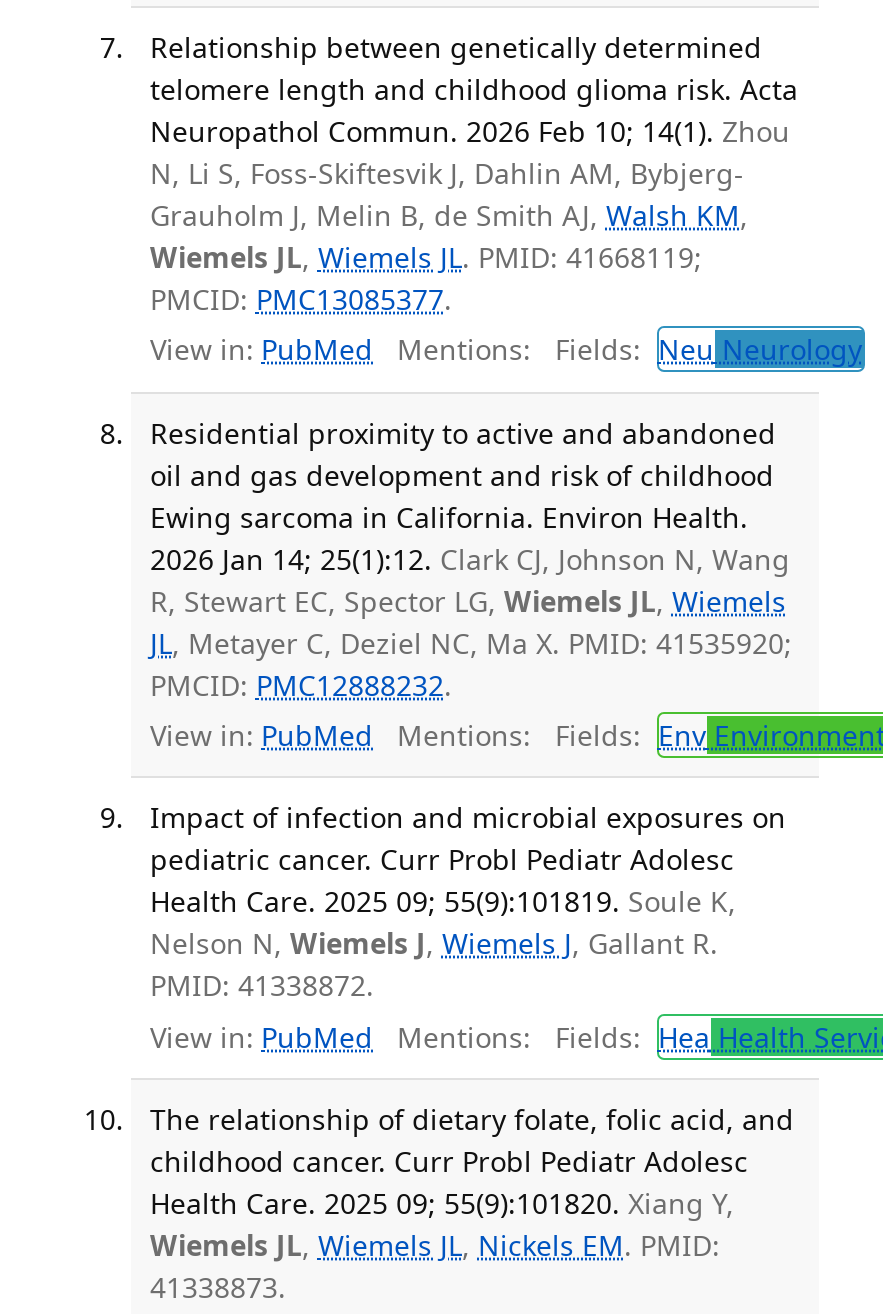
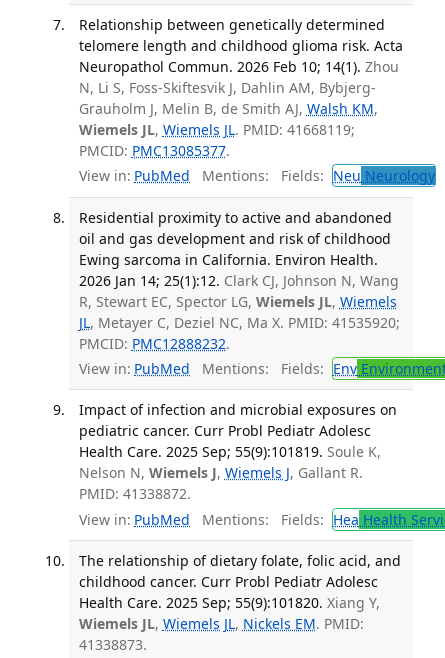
[150,883,736,921] Health Care. 2025 09; 55(9):101819. Soule K, -> [78,442,380,461] Health Care. 2025 Sep; 55(9):101819. Soule K,
[150,1184,734,1222] Health Care. 2025 09; 55(9):101820. Xiang Y, -> [78,593,379,612] Health Care. 2025 Sep; 55(9):101820. Xiang Y,

